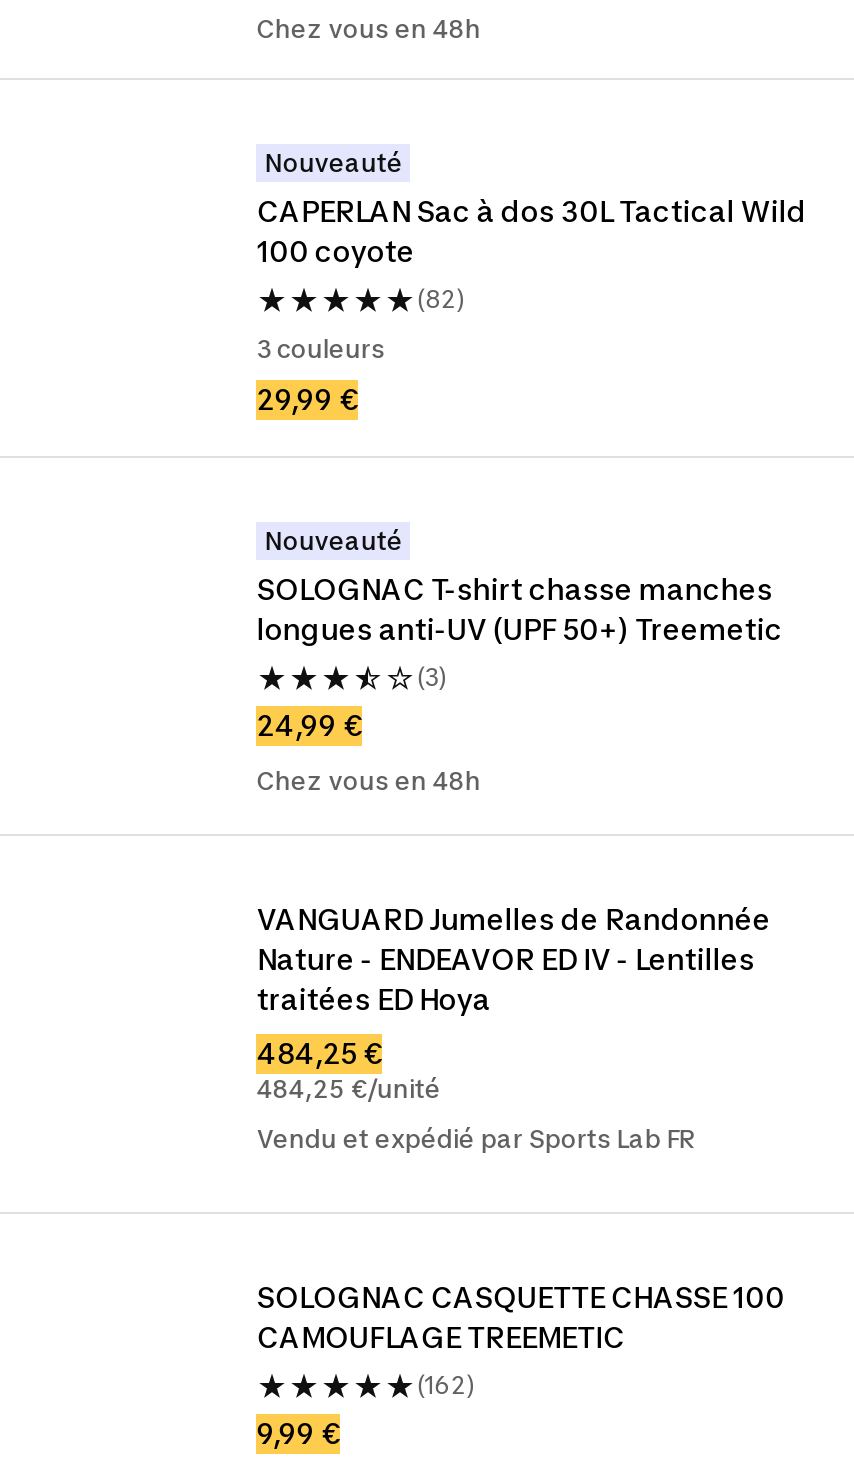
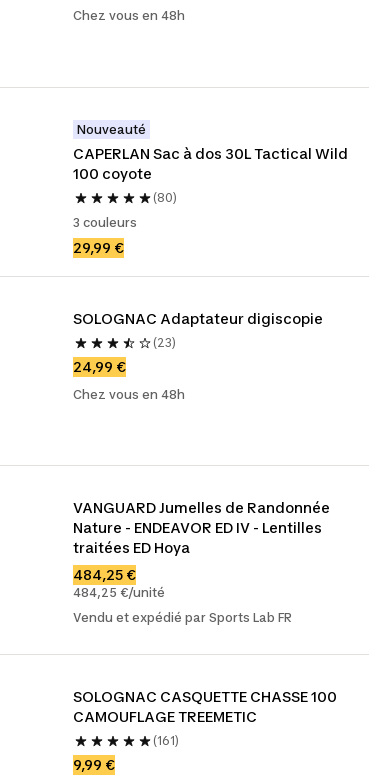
[417,284,465,314] (82) -> [153,190,177,205] (80)
[257,526,783,692] Nouveauté | SOLOGNAC T-shirt chasse manches | longues anti-UV (UPF 50+) Treemetic | (3) -> [73,310,323,350] SOLOGNAC Adaptateur digiscopie | (23)
[417,1370,475,1400] (162) -> [153,733,179,748] (161)

